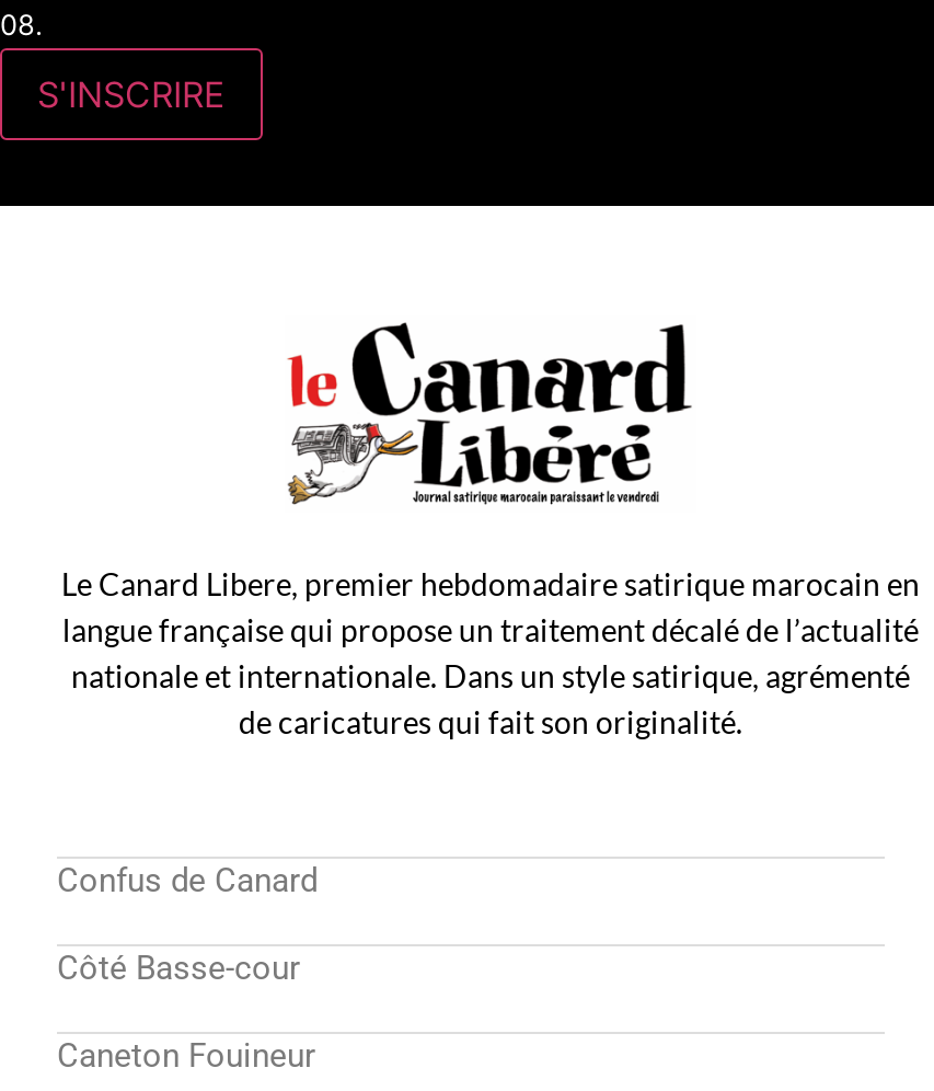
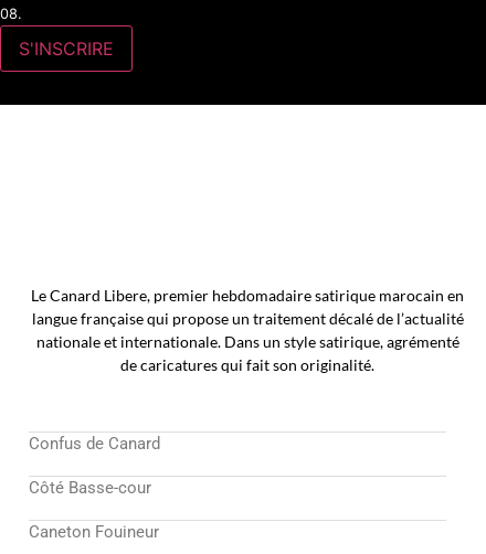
[287,321,692,505] [image] -> none

